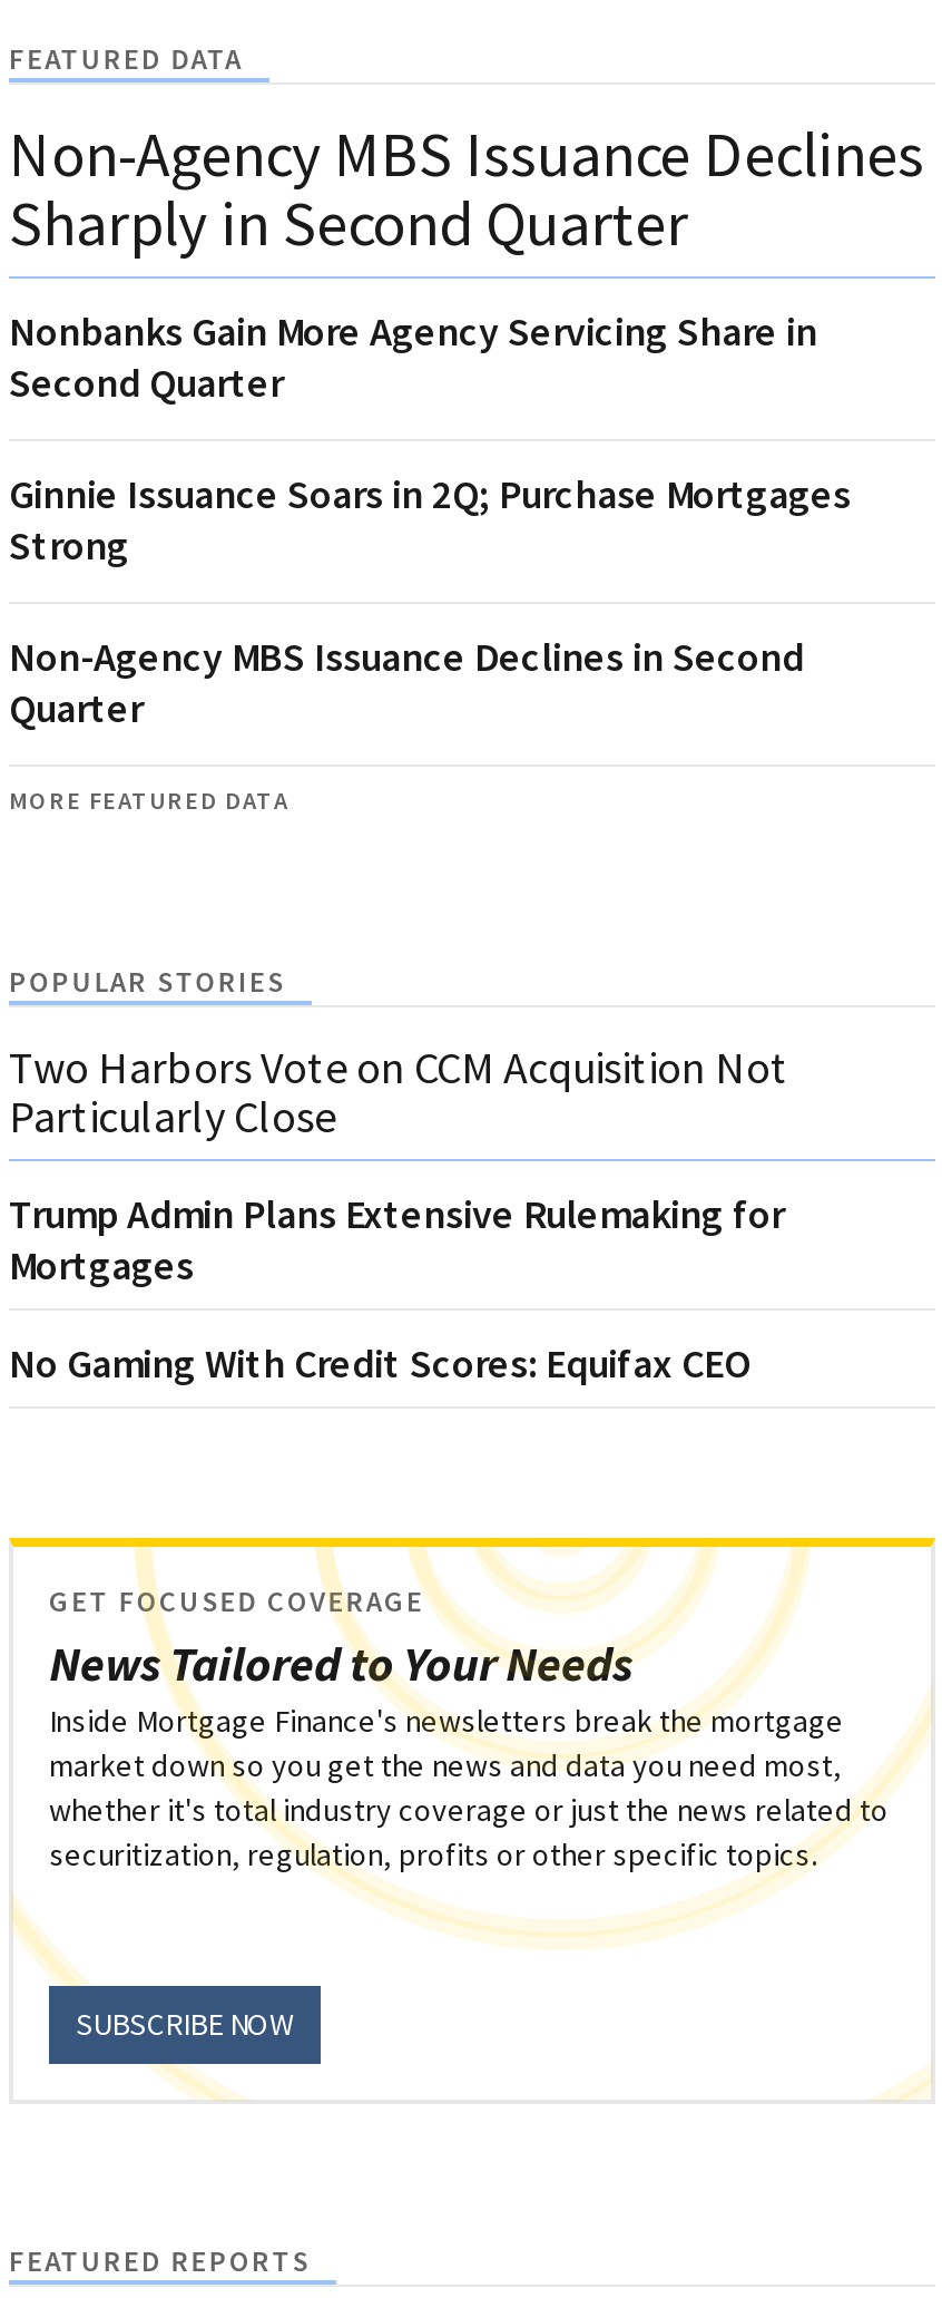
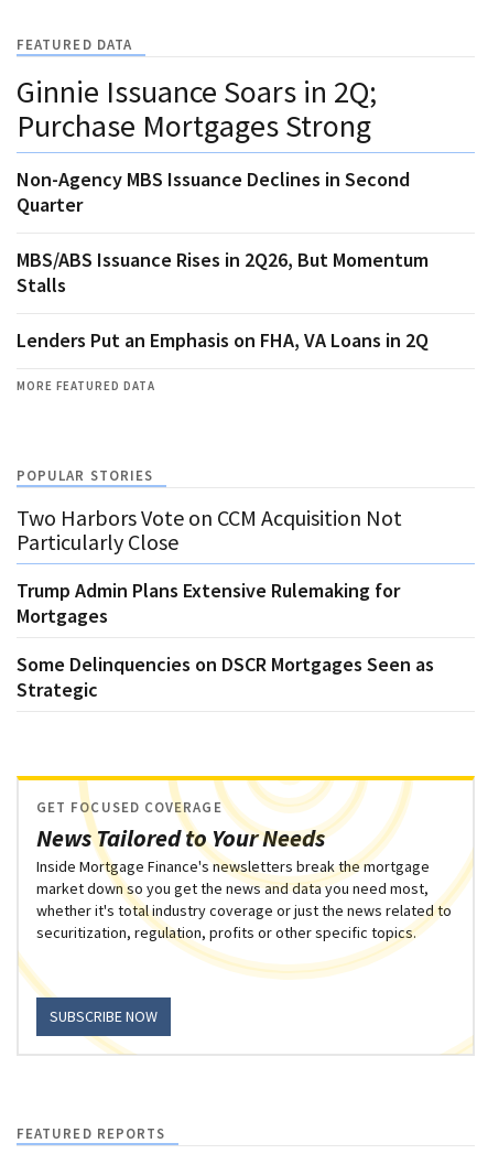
[9,113,924,570] Non-Agency MBS Issuance Declines | Sharply in Second Quarter | Nonbanks Gain More Agency Servicing Share in | Second Quarter | Ginnie Issuance Soars in 2Q; Purchase Mortgages | Strong -> [17,71,377,145] Ginnie Issuance Soars in 2Q; | Purchase Mortgages Strong
moved [9,630,804,732] -> [17,166,410,217]: Non-Agency MBS Issuance Declines in Second | Quarter
none -> [17,246,429,352] MBS/ABS Issuance Rises in 2Q26, But Momentum | Stalls | Lenders Put an Emphasis on FHA, VA Loans in 2Q
moved [9,784,788,1290] -> [17,378,402,628]: MORE FEATURED DATA | POPULAR STORIES | Two Harbors Vote on CCM Acquisition Not | Particularly Close | Trump Admin Plans Extensive Rulemaking for | Mortgages
[9,1336,750,1388] No Gaming With Credit Scores: Equifax CEO -> [17,651,434,702] Some Delinquencies on DSCR Mortgages Seen as | Strategic

